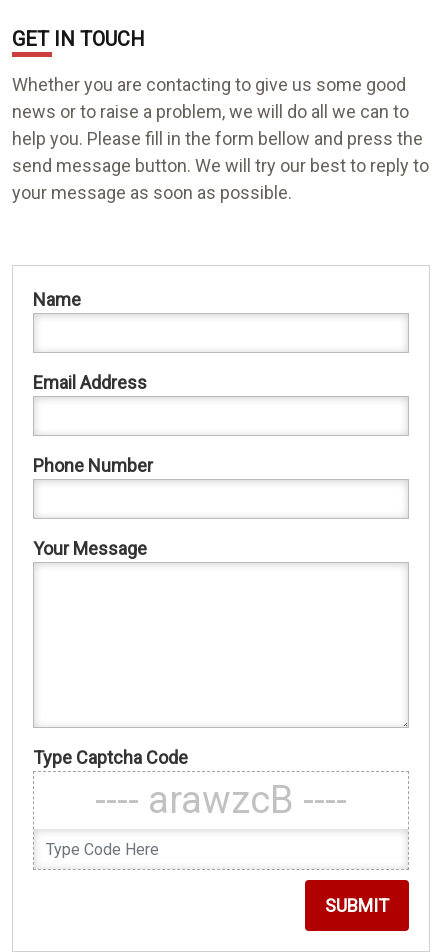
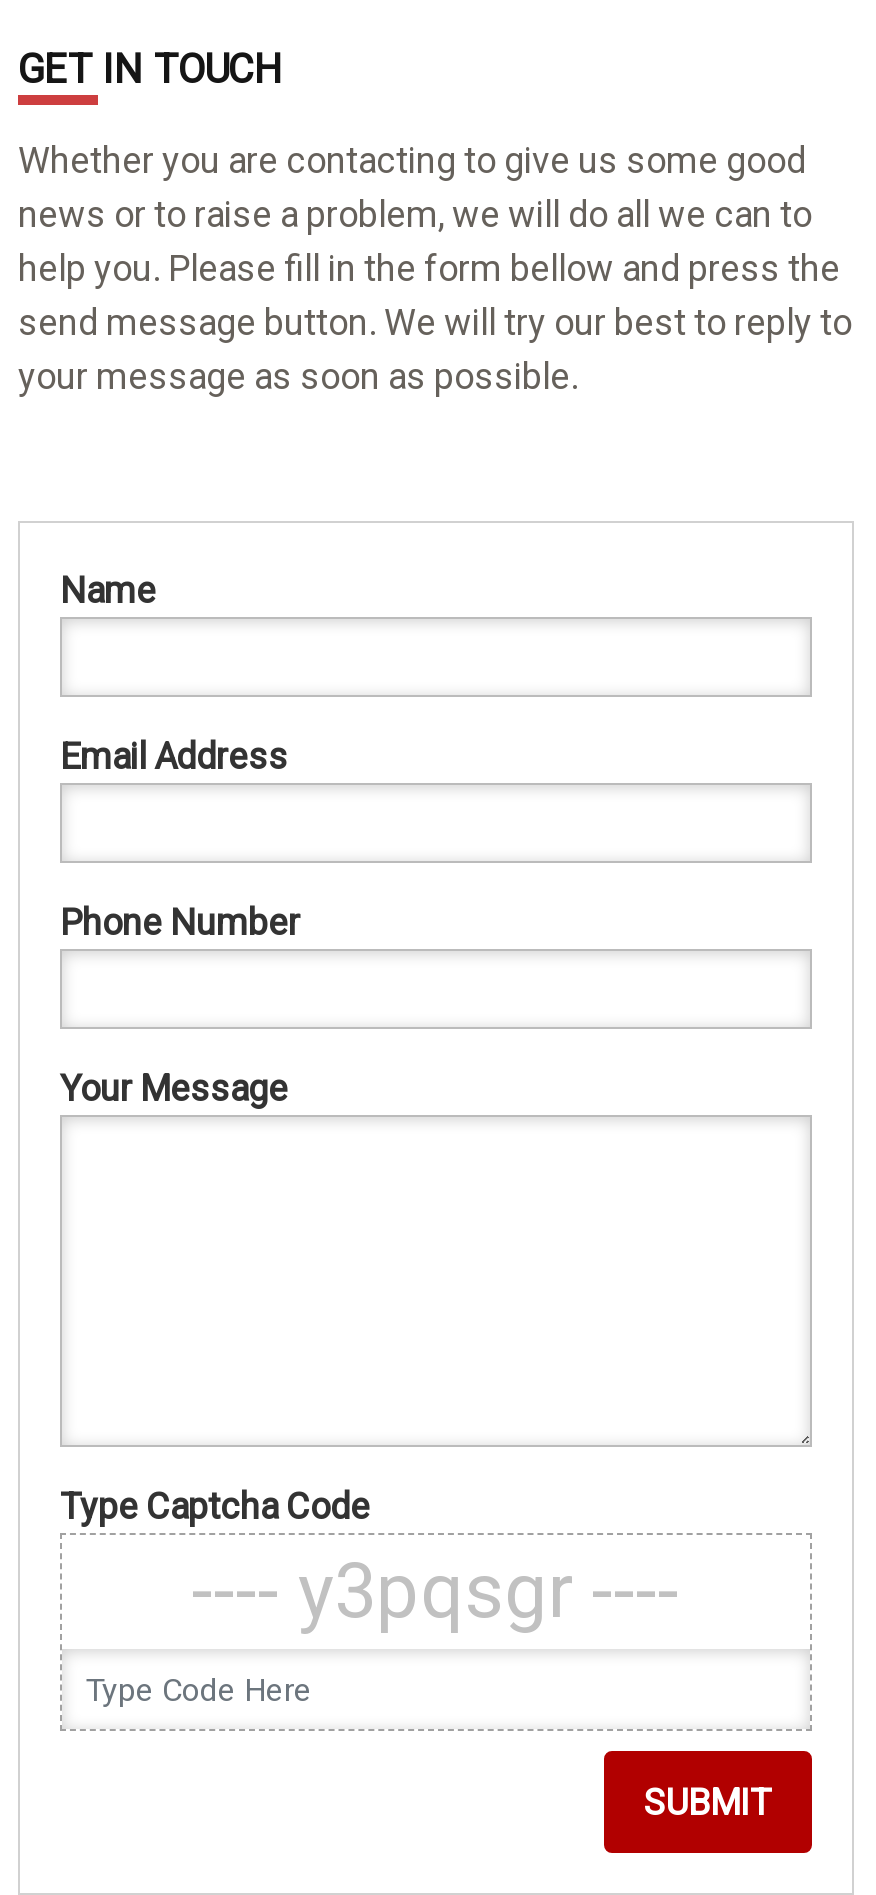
[95,778,347,822] ---- arawzcB ---- -> [192,1547,680,1635] ---- y3pqsgr ----

